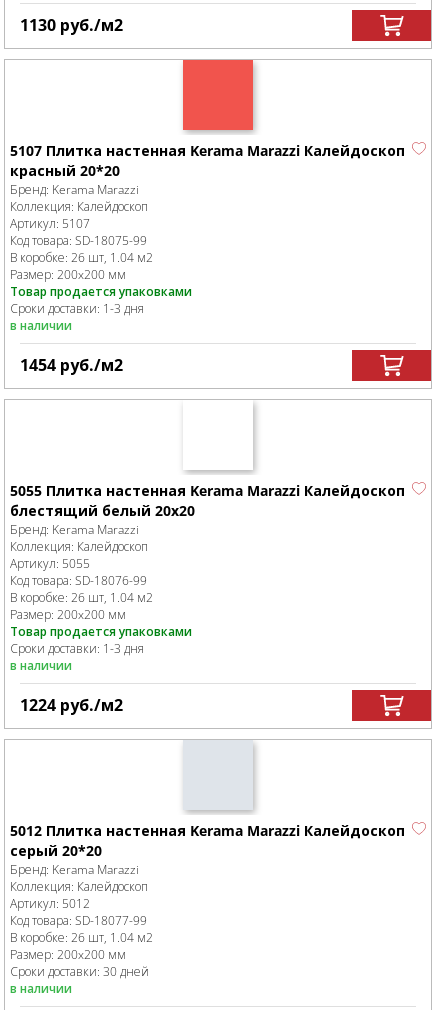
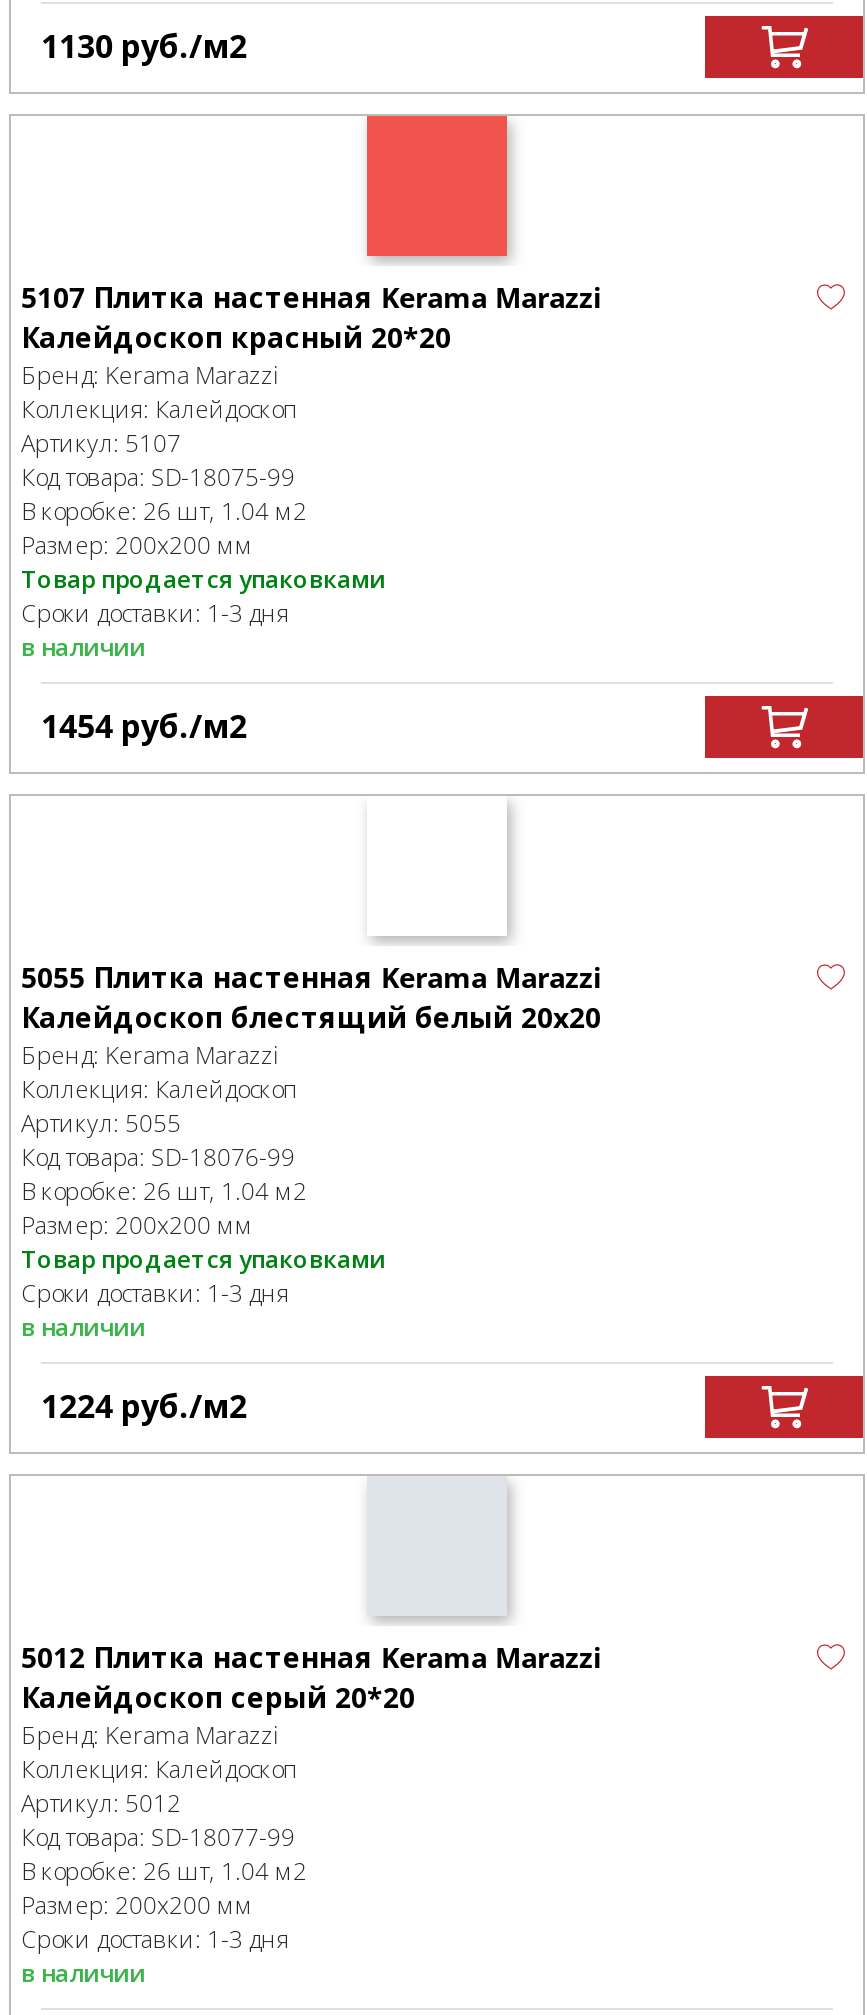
[10,963,149,980] Сроки доставки: 30 дней -> [21,1922,289,1956] Сроки доставки: 1-3 дня

